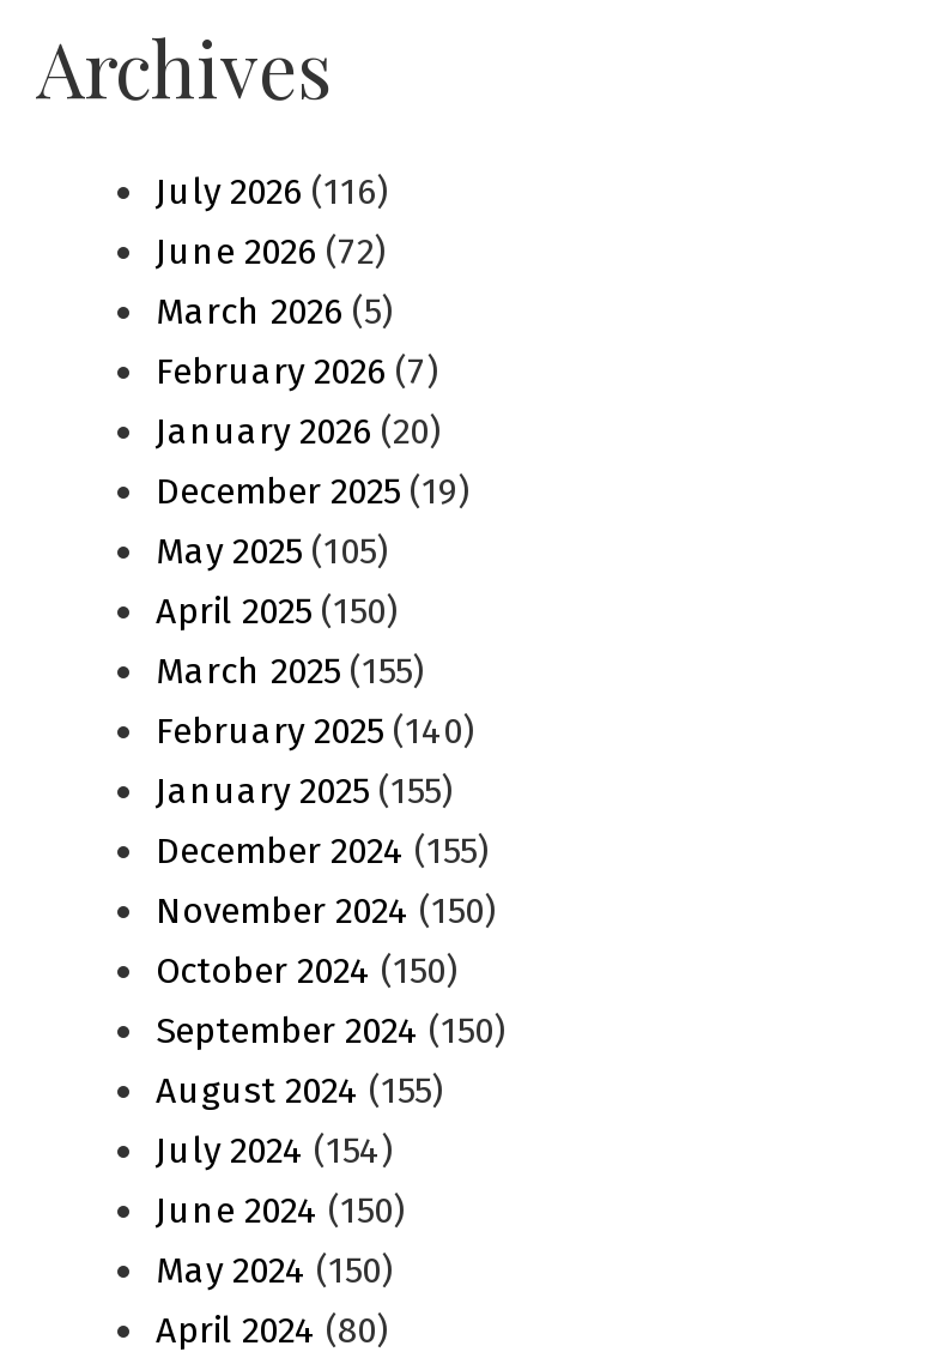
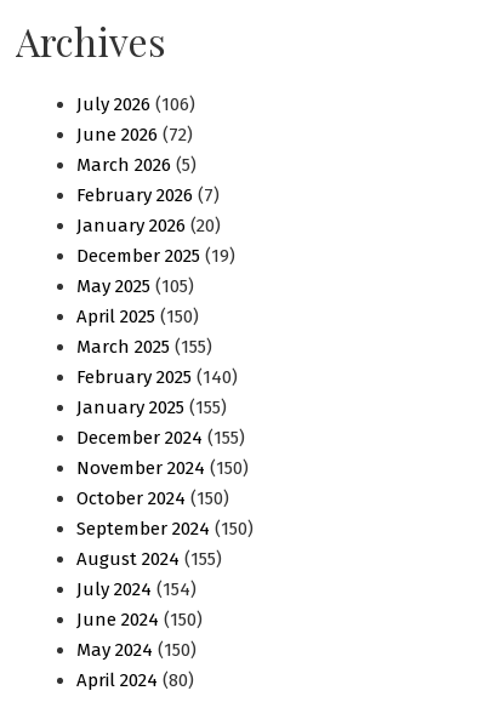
[156,169,388,212] July 2026 (116) -> [76,93,195,115] July 2026 (106)

